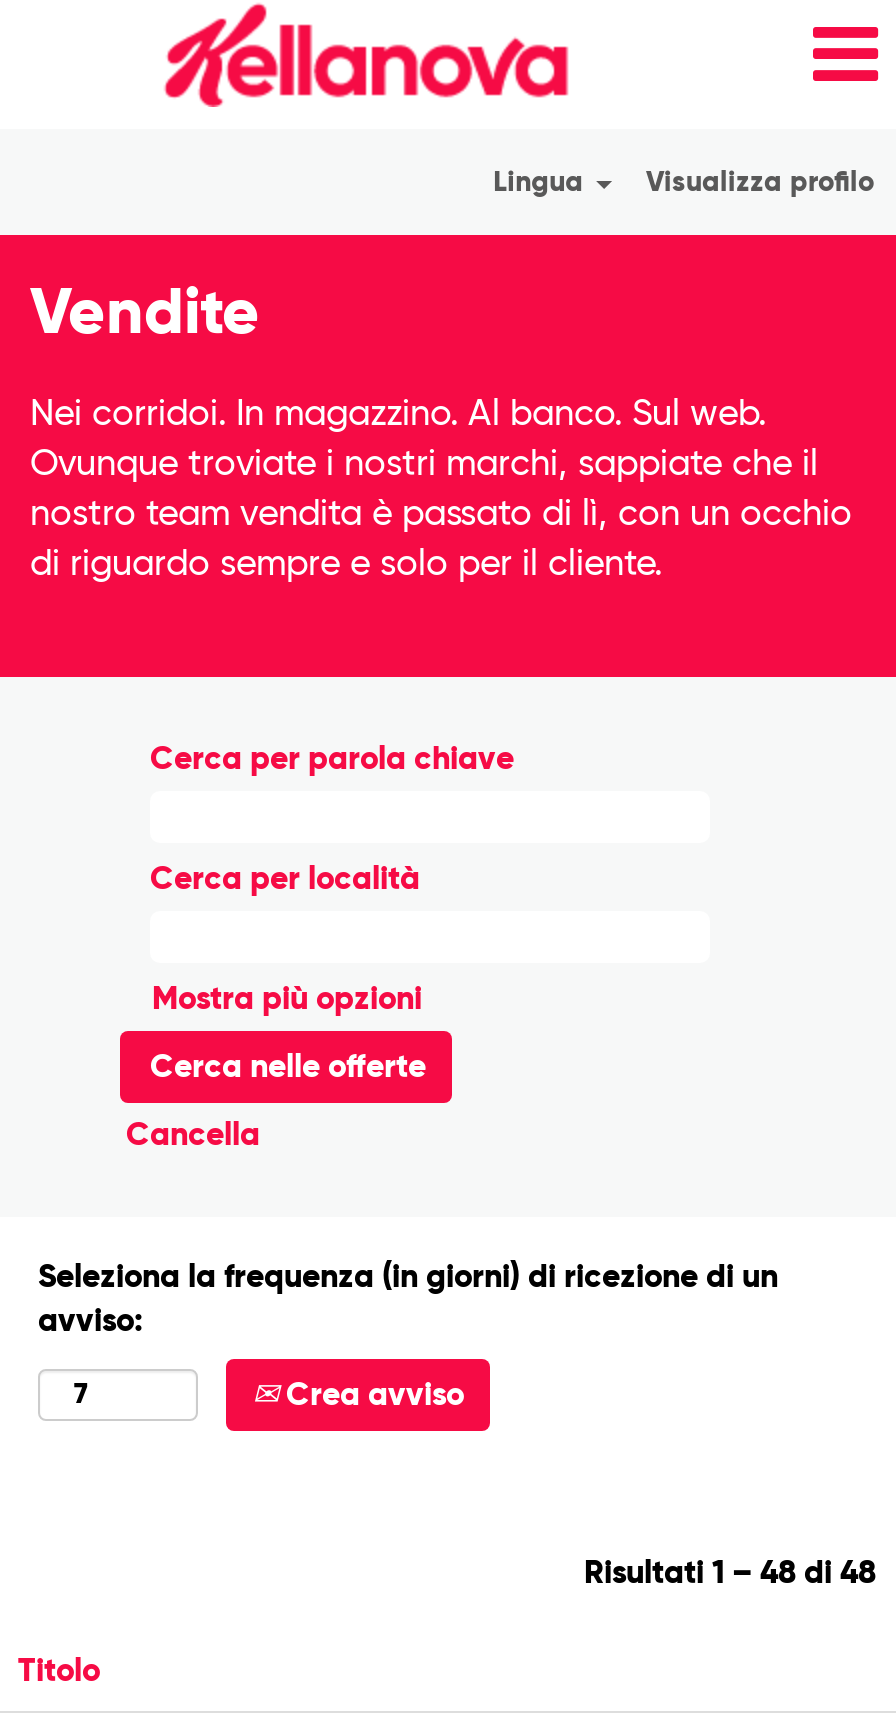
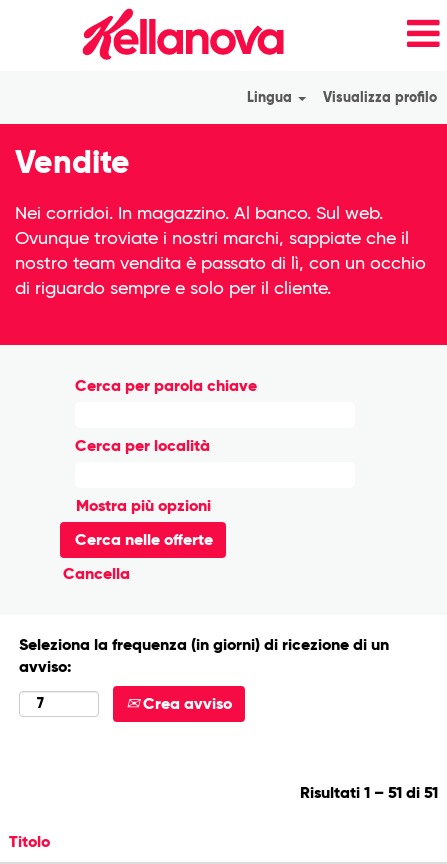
[584,1553,876,1591] Risultati 1 – 48 di 48 -> [300,783,438,802] Risultati 1 – 51 di 51

